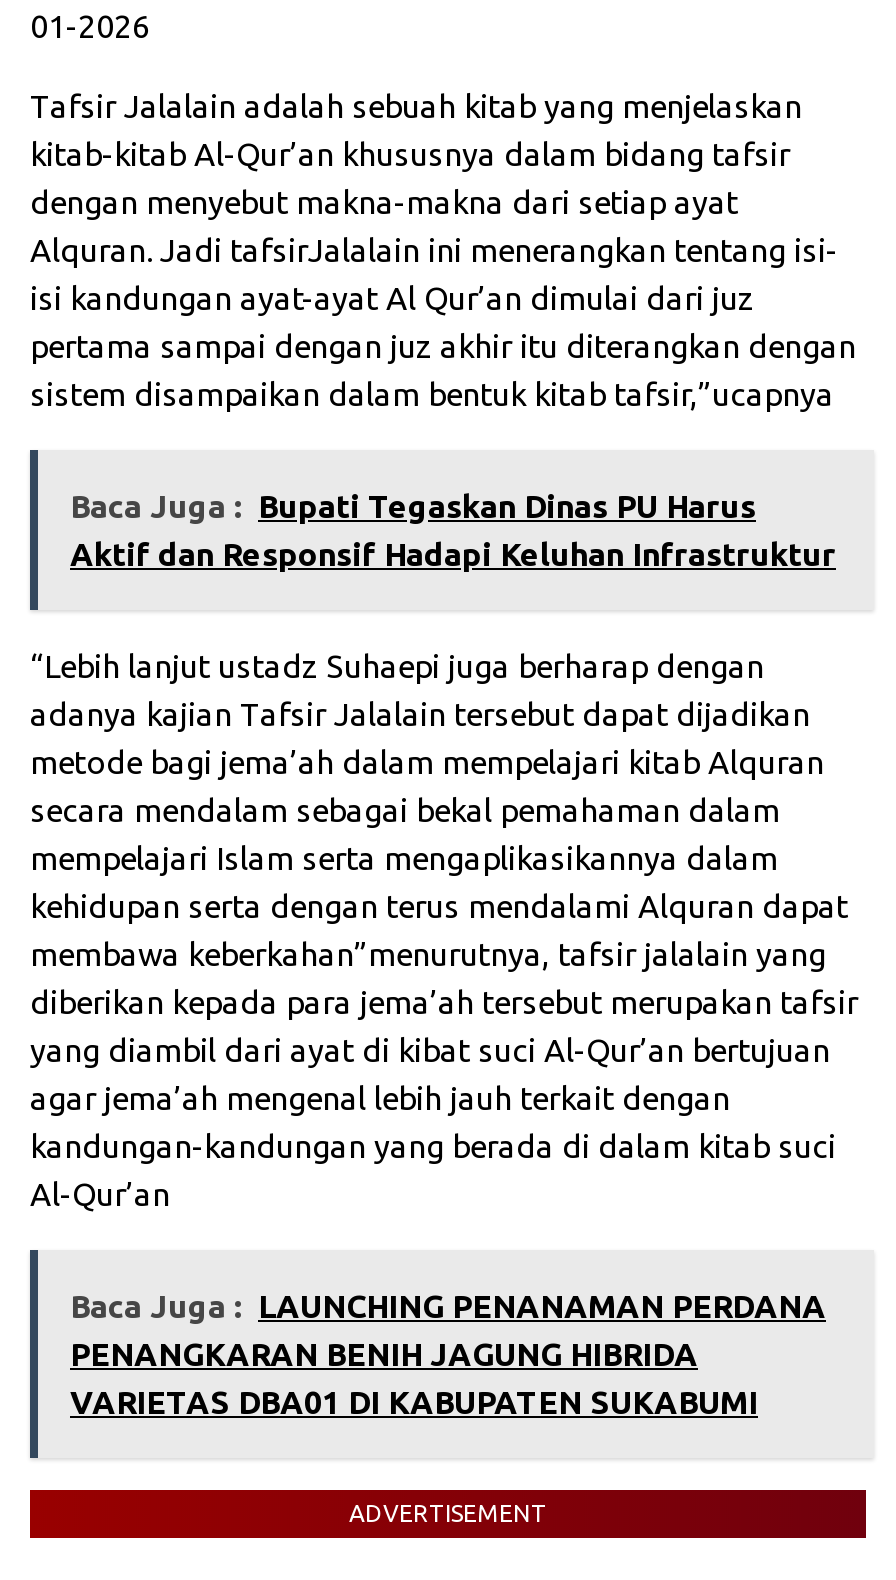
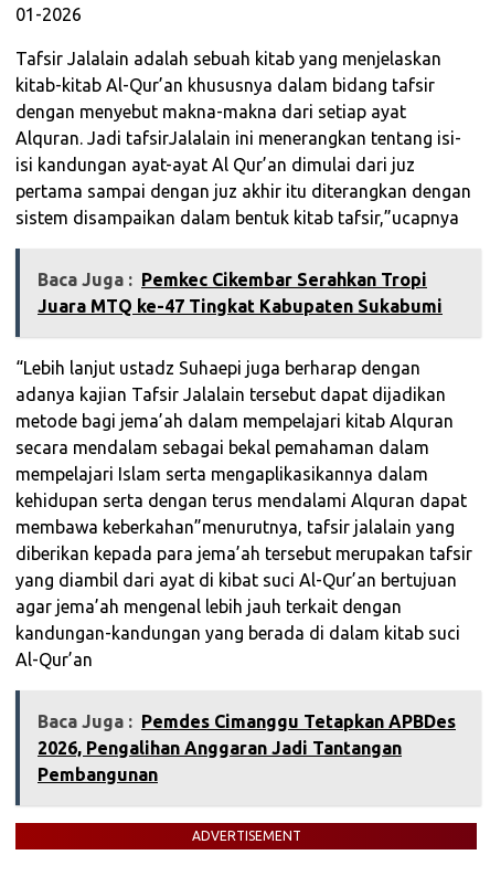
[70,488,836,572] Baca Juga : Bupati Tegaskan Dinas PU Harus | Aktif dan Responsif Hadapi Keluhan Infrastruktur -> [38,269,443,316] Baca Juga : Pemkec Cikembar Serahkan Tropi | Juara MTQ ke-47 Tingkat Kabupaten Sukabumi
[70,1288,826,1420] Baca Juga : LAUNCHING PENANAMAN PERDANA | PENANGKARAN BENIH JAGUNG HIBRIDA | VARIETAS DBA01 DI KABUPATEN SUKABUMI -> [38,711,456,784] Baca Juga : Pemdes Cimanggu Tetapkan APBDes | 2026, Pengalihan Anggaran Jadi Tantangan | Pembangunan

